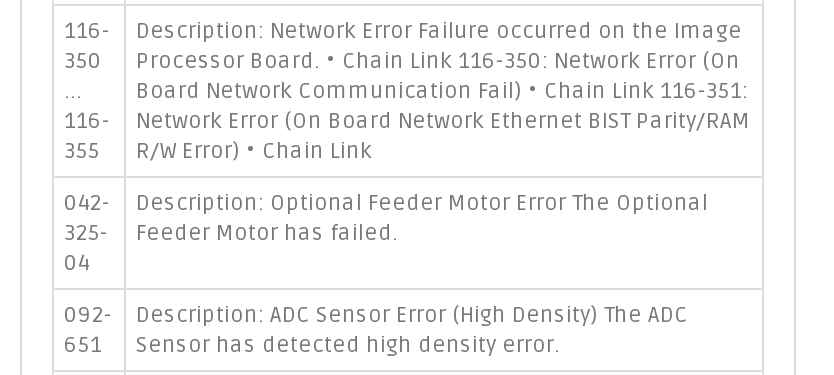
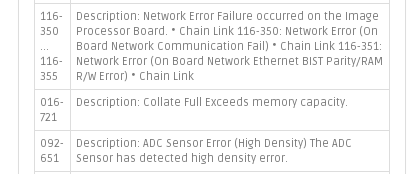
[64,190,110,276] 042- | 325- | 04 -> [40,95,64,123] 016- | 721
[136,190,708,246] Description: Optional Feeder Motor Error The Optional | Feeder Motor has failed. -> [76,95,348,108] Description: Collate Full Exceeds memory capacity.

